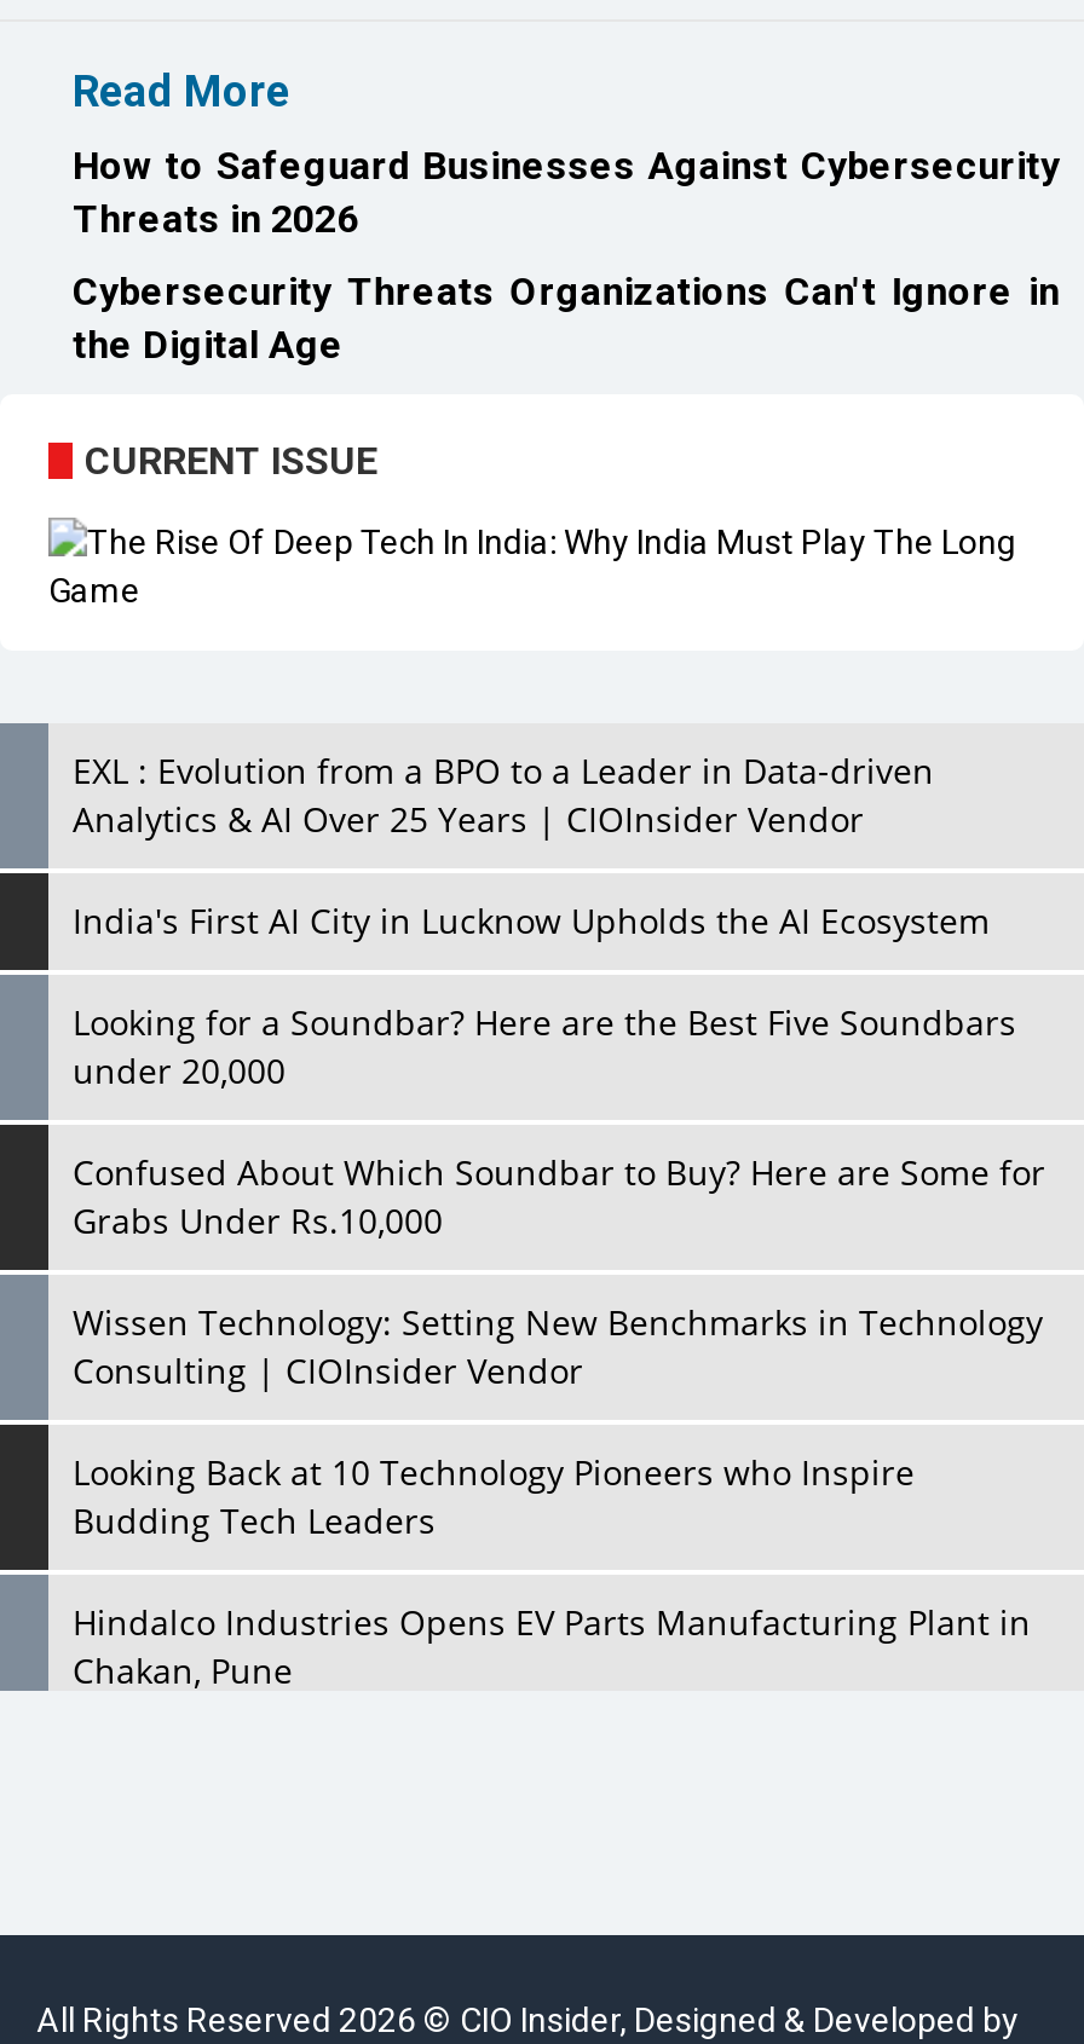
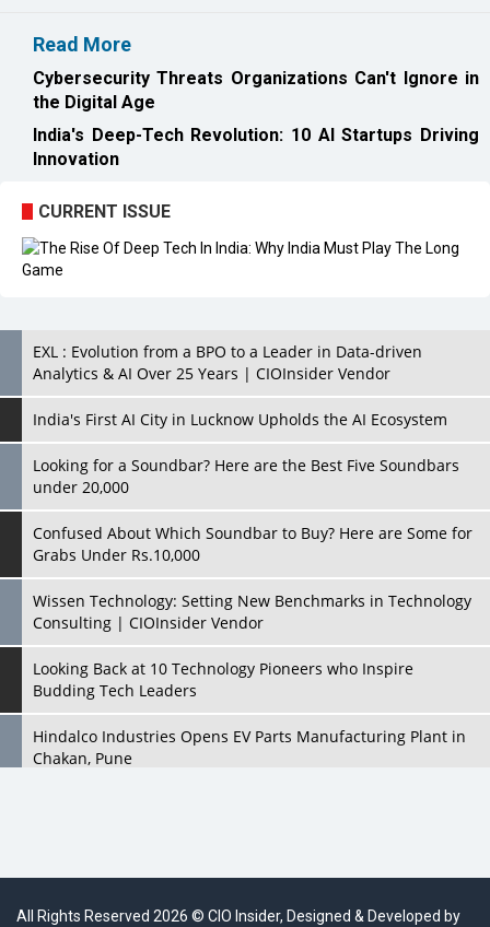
[73,142,1060,241] How to Safeguard Businesses Against Cybersecurity | Threats in 2026 -> none
moved [73,268,1060,367] -> [33,68,479,112]: Cybersecurity Threats Organizations Can't Ignore in | the Digital Age
none -> [33,124,479,169] India's Deep-Tech Revolution: 10 AI Startups Driving | Innovation

